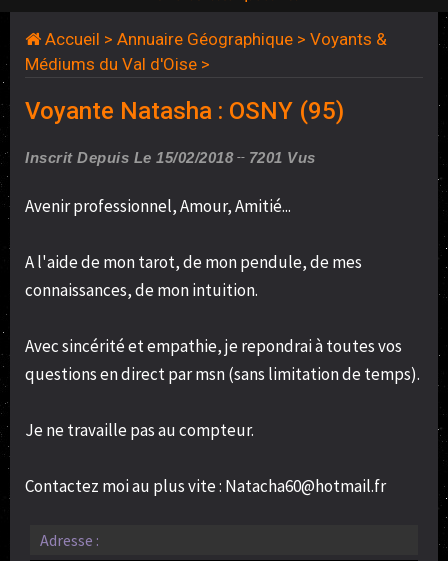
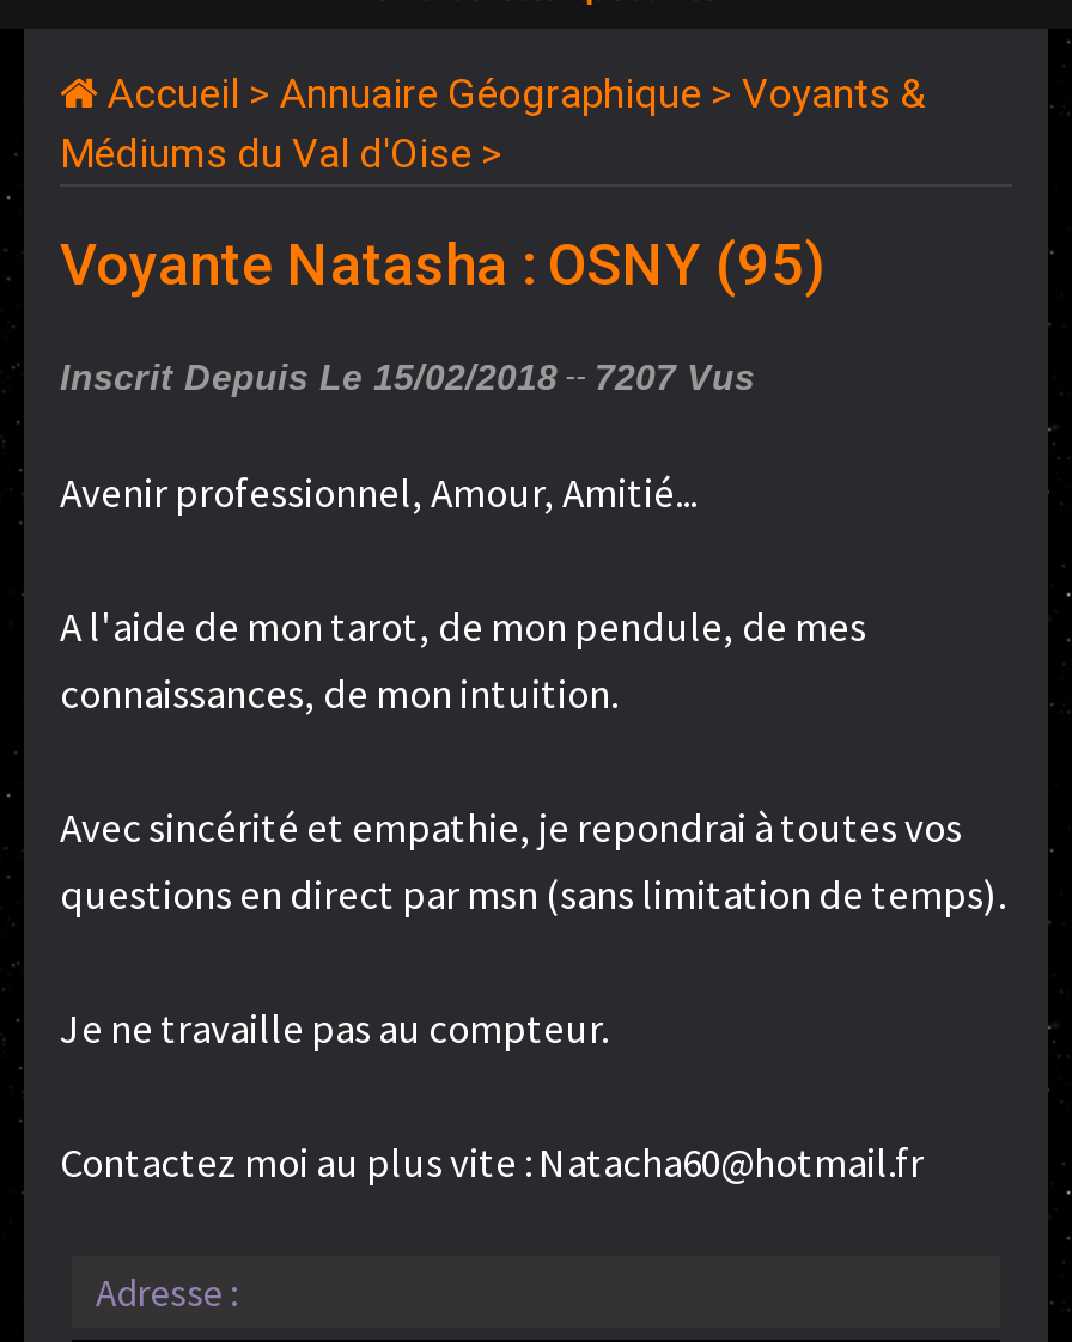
[25,149,315,166] Inscrit Depuis Le 15/02/2018 7201 Vus -> [60,356,755,397] Inscrit Depuis Le 15/02/2018 7207 Vus

